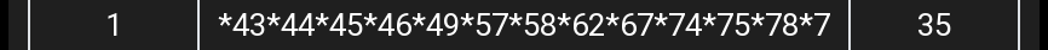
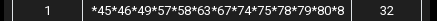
[218,6,830,42] *43*44*45*46*49*57*58*62*67*74*75*78*7 -> [90,3,343,18] *45*46*49*57*58*63*67*74*75*78*79*80*8
[917,6,951,42] 35 -> [379,3,393,18] 32

